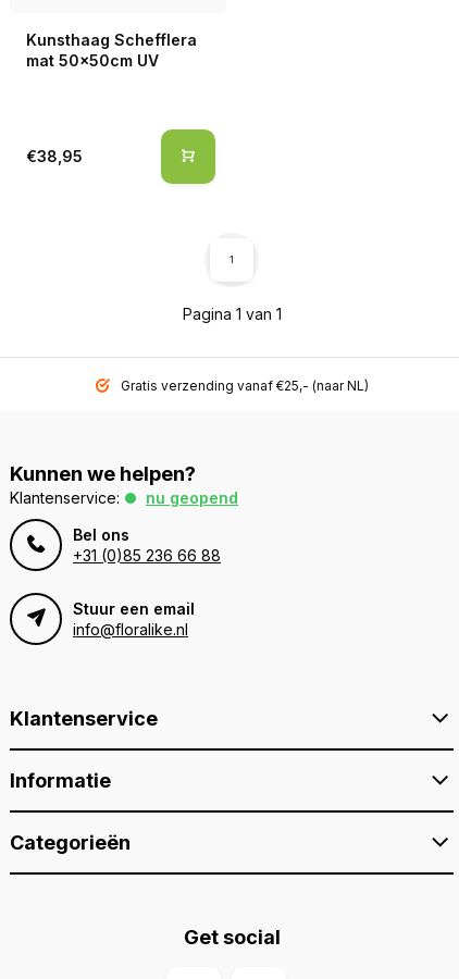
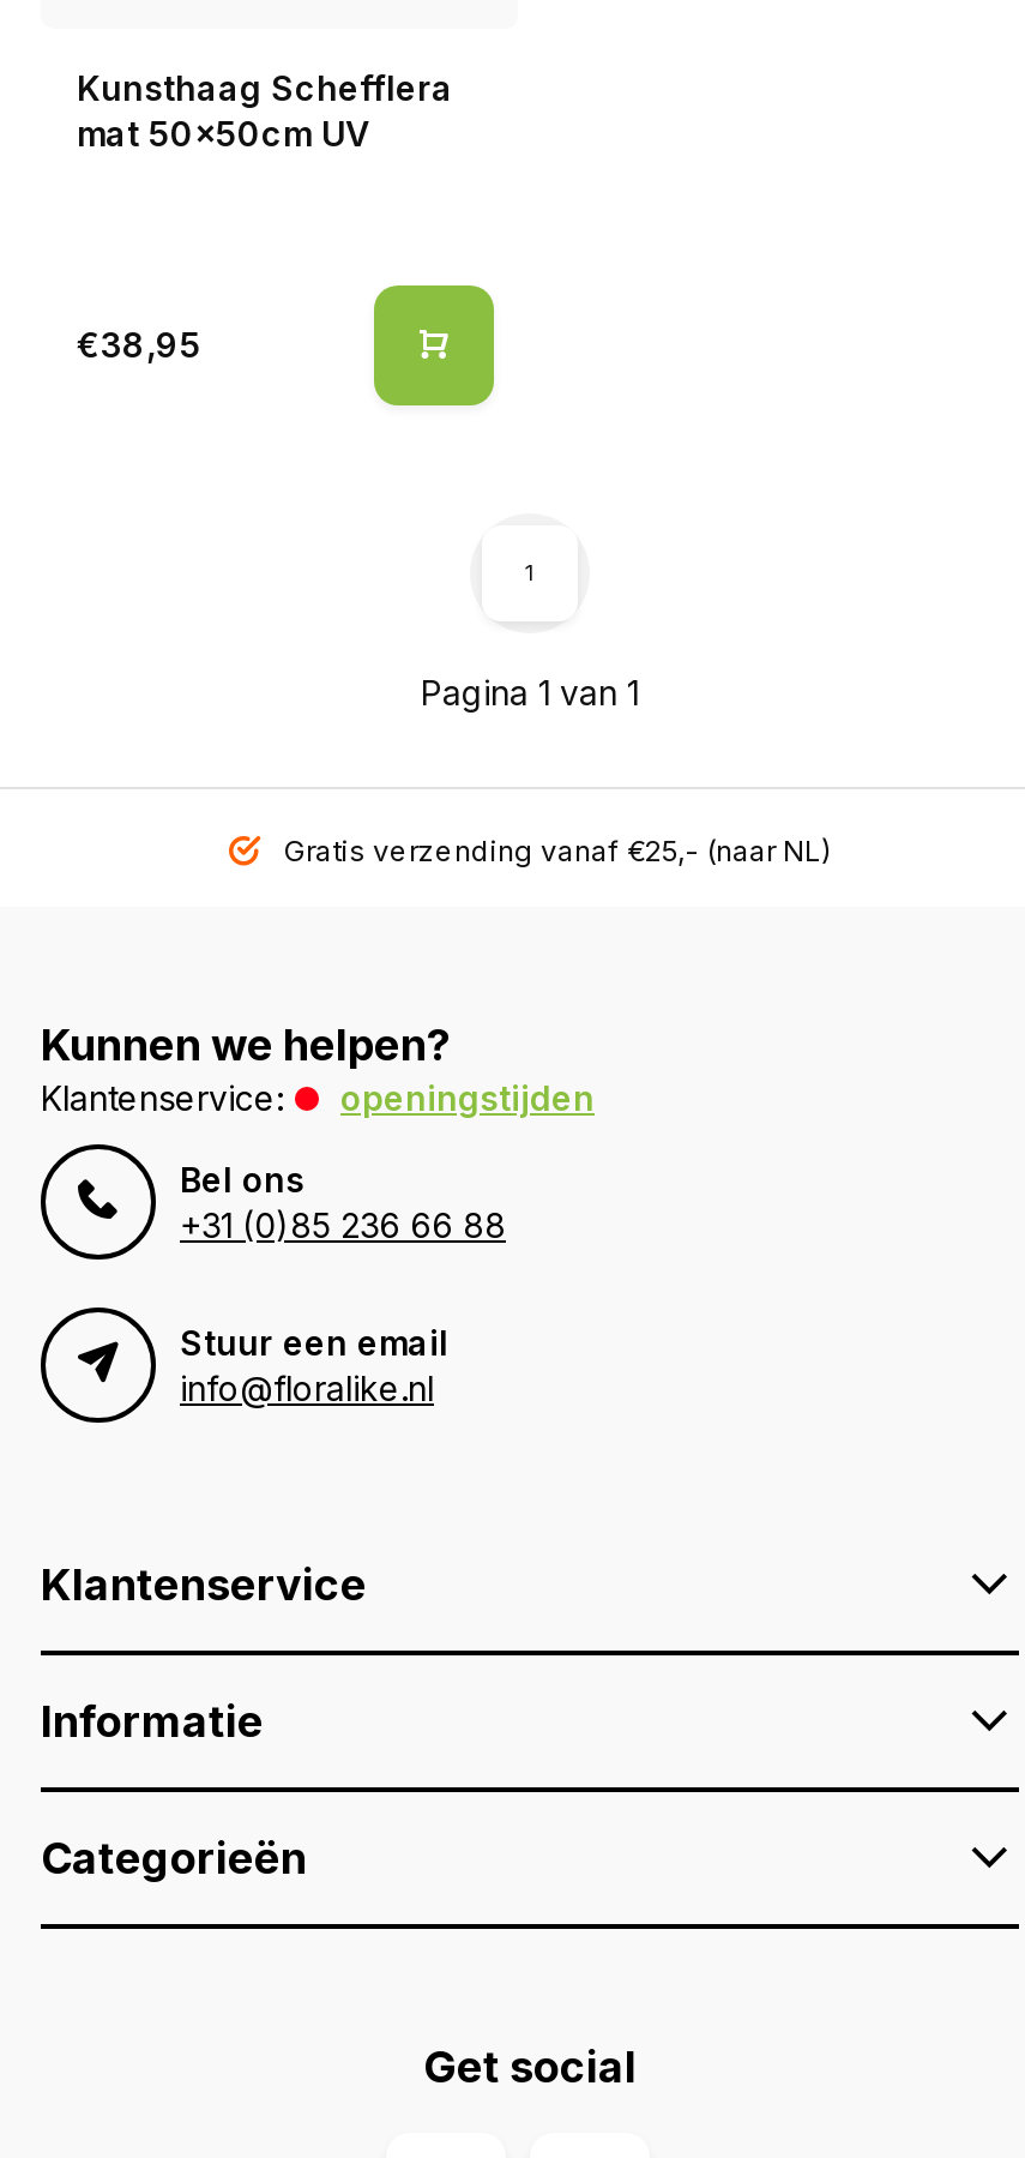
[146,488,238,506] nu geopend -> [340,1076,595,1117] openingstijden

